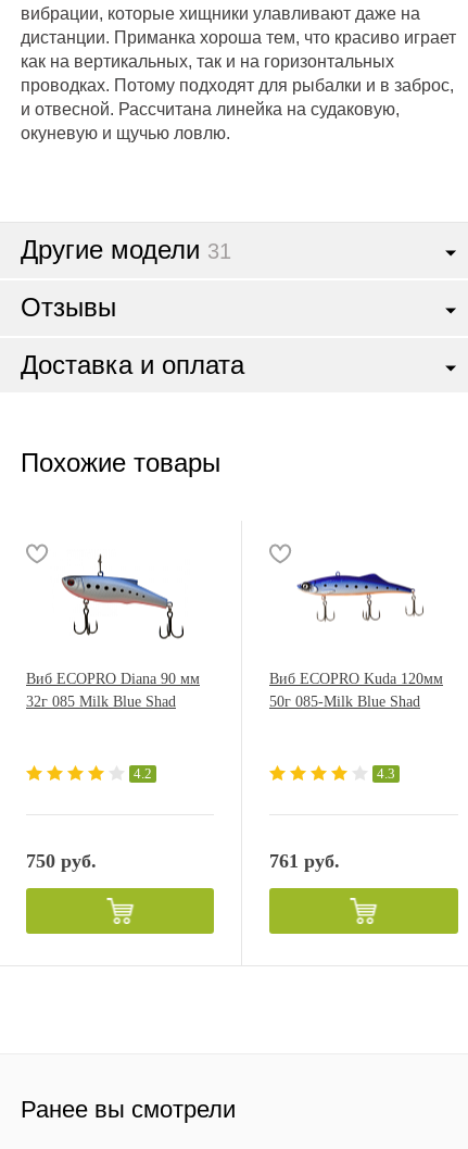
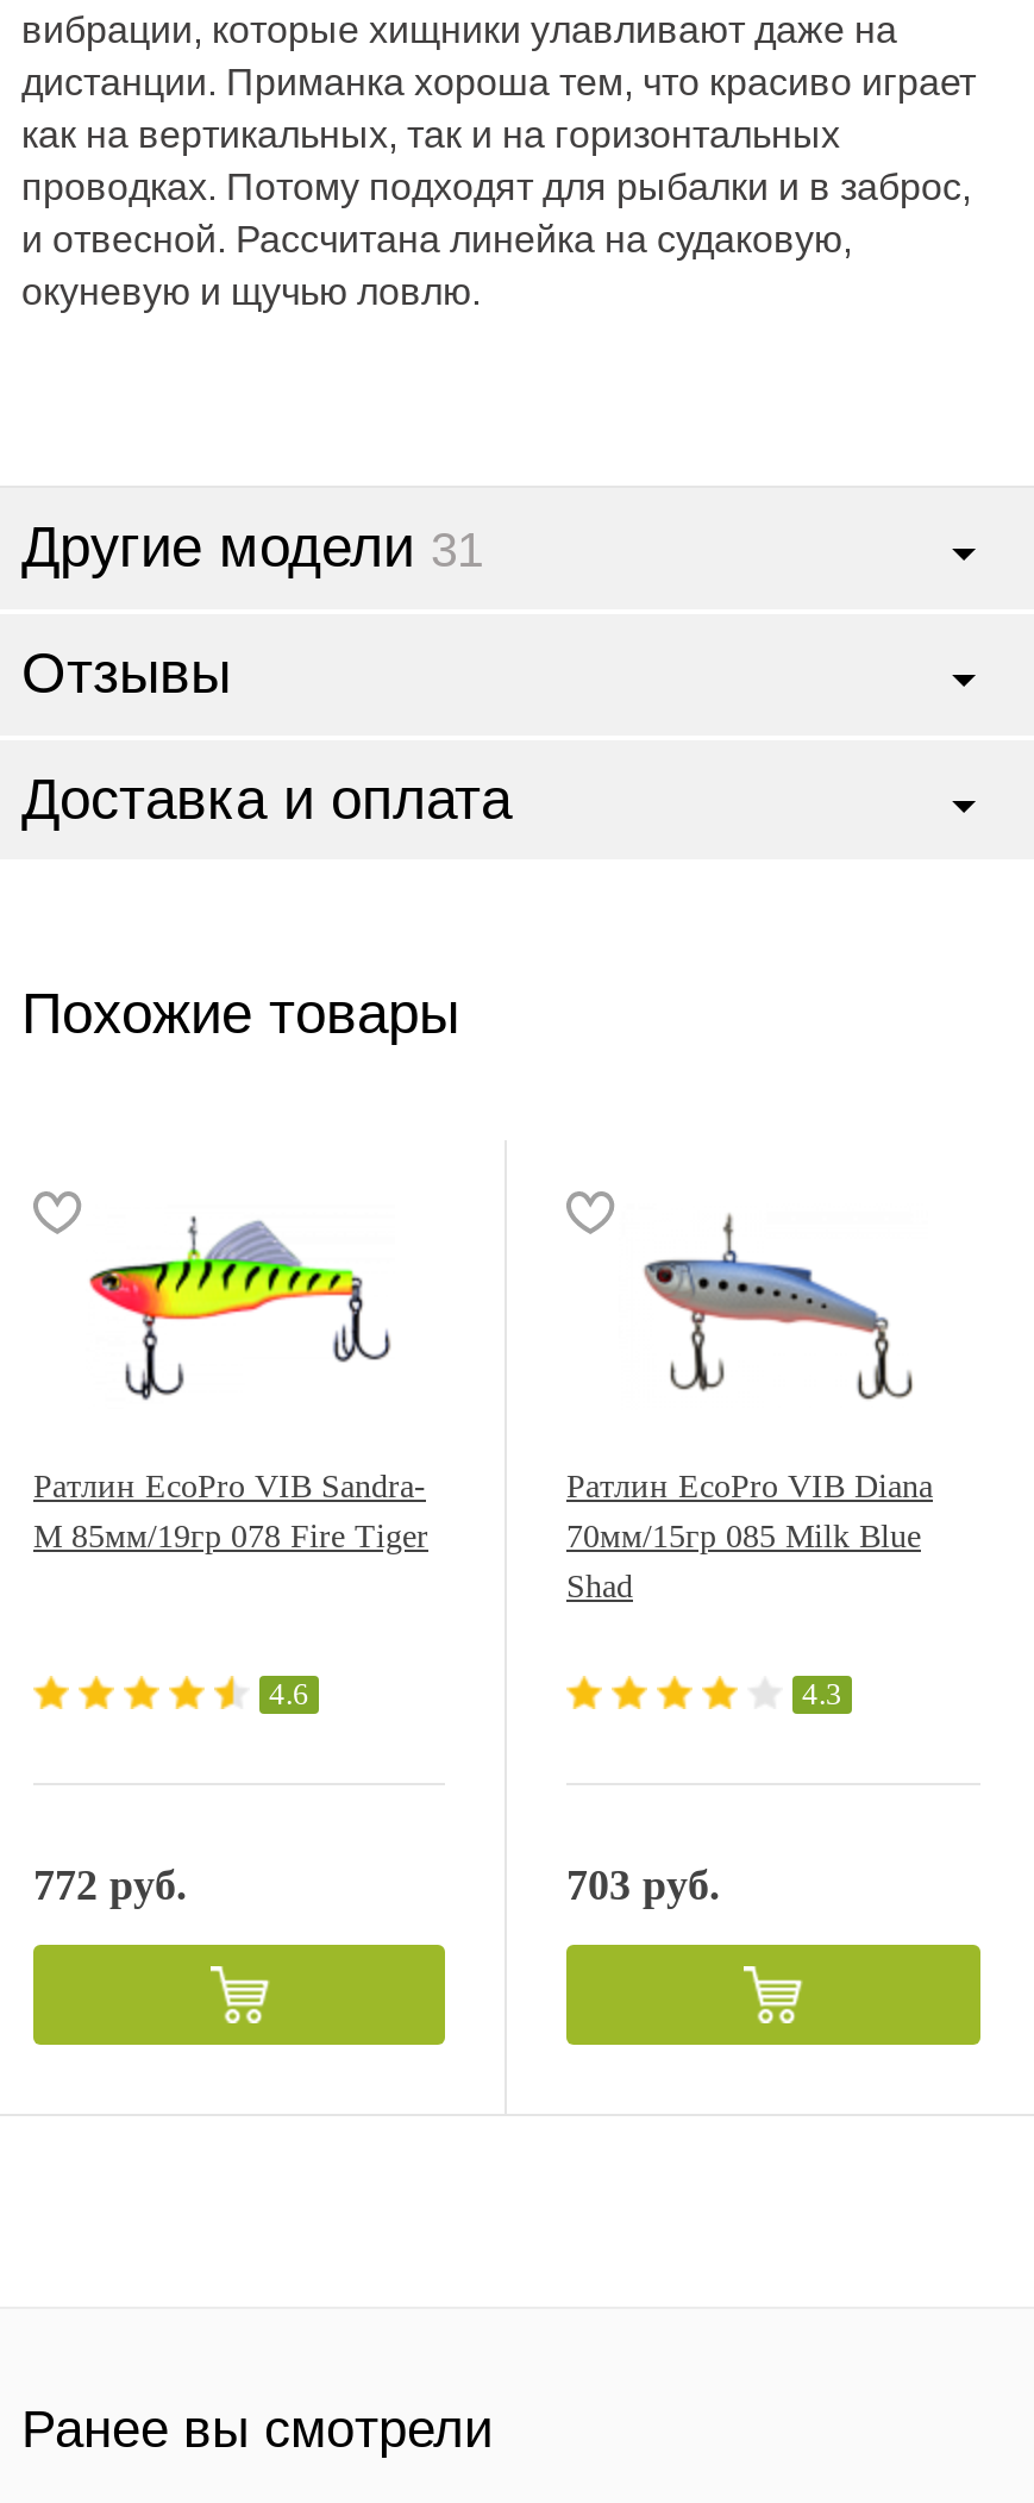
[26,557,200,710] [image] | Виб ECOPRO Diana 90 мм | 32г 085 Milk Blue Shad -> [33,1219,428,1554] [image] | Ратлин EcoPro VIB Sandra- | M 85мм/19гр 078 Fire Tiger
[269,555,443,710] [image] | Виб ECOPRO Kuda 120мм | 50г 085-Milk Blue Shad -> [566,1214,933,1604] [image] | Ратлин EcoPro VIB Diana | 70мм/15гр 085 Milk Blue | Shad
[134,765,152,782] 4.2 -> [269,1676,309,1712] 4.6
[26,850,97,872] 750 руб. -> [33,1861,188,1909] 772 руб.
[269,850,340,872] 761 руб. -> [566,1861,721,1909] 703 руб.

